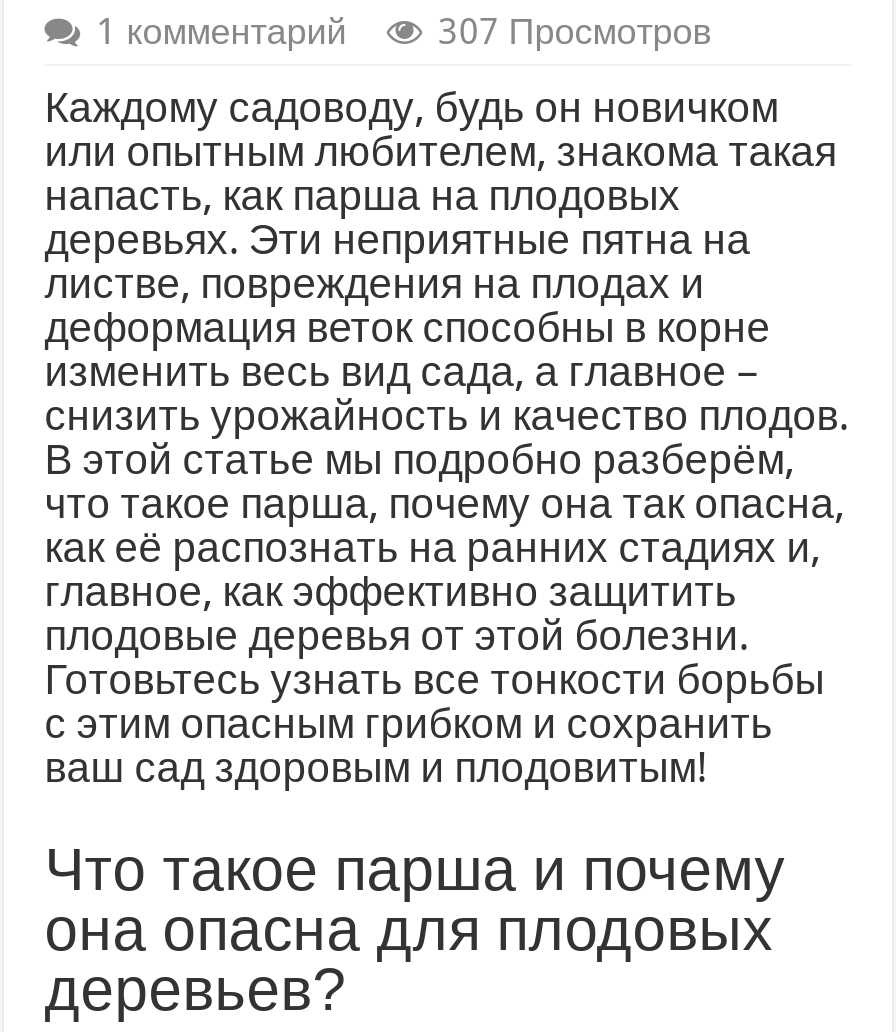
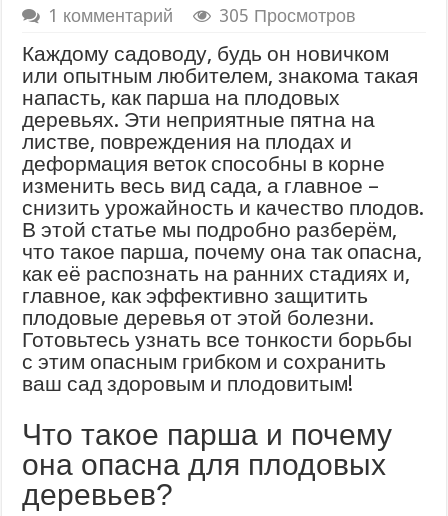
[438,9,712,51] 307 Просмотров -> [219,5,356,26] 305 Просмотров

